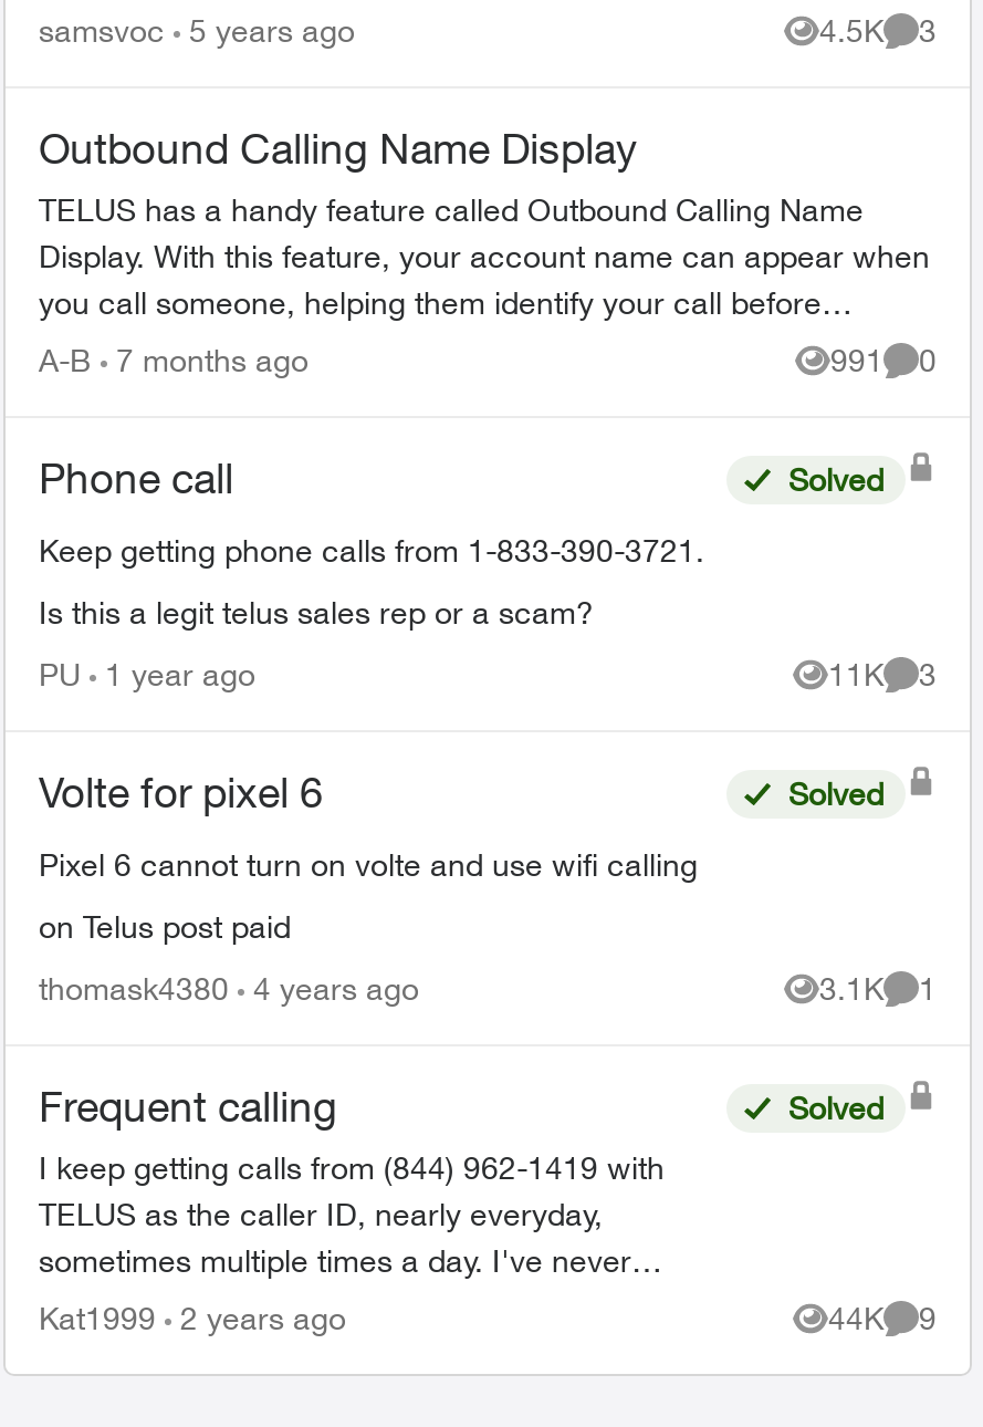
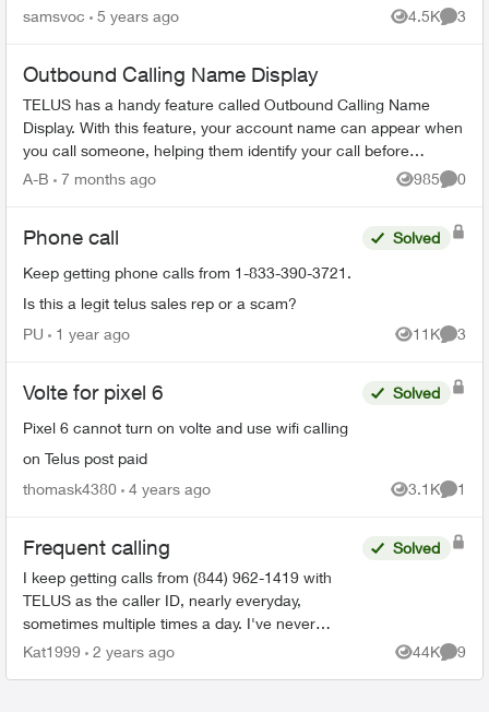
[830,341,937,378] 991 0 -> [414,169,466,188] 985 0

